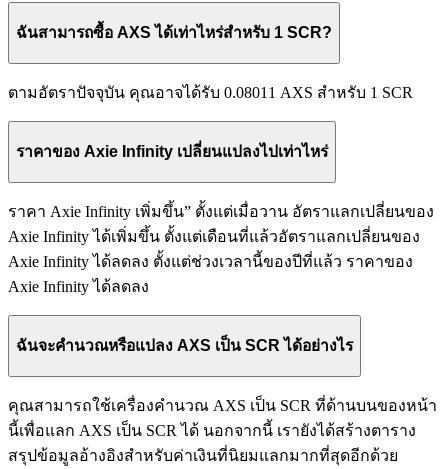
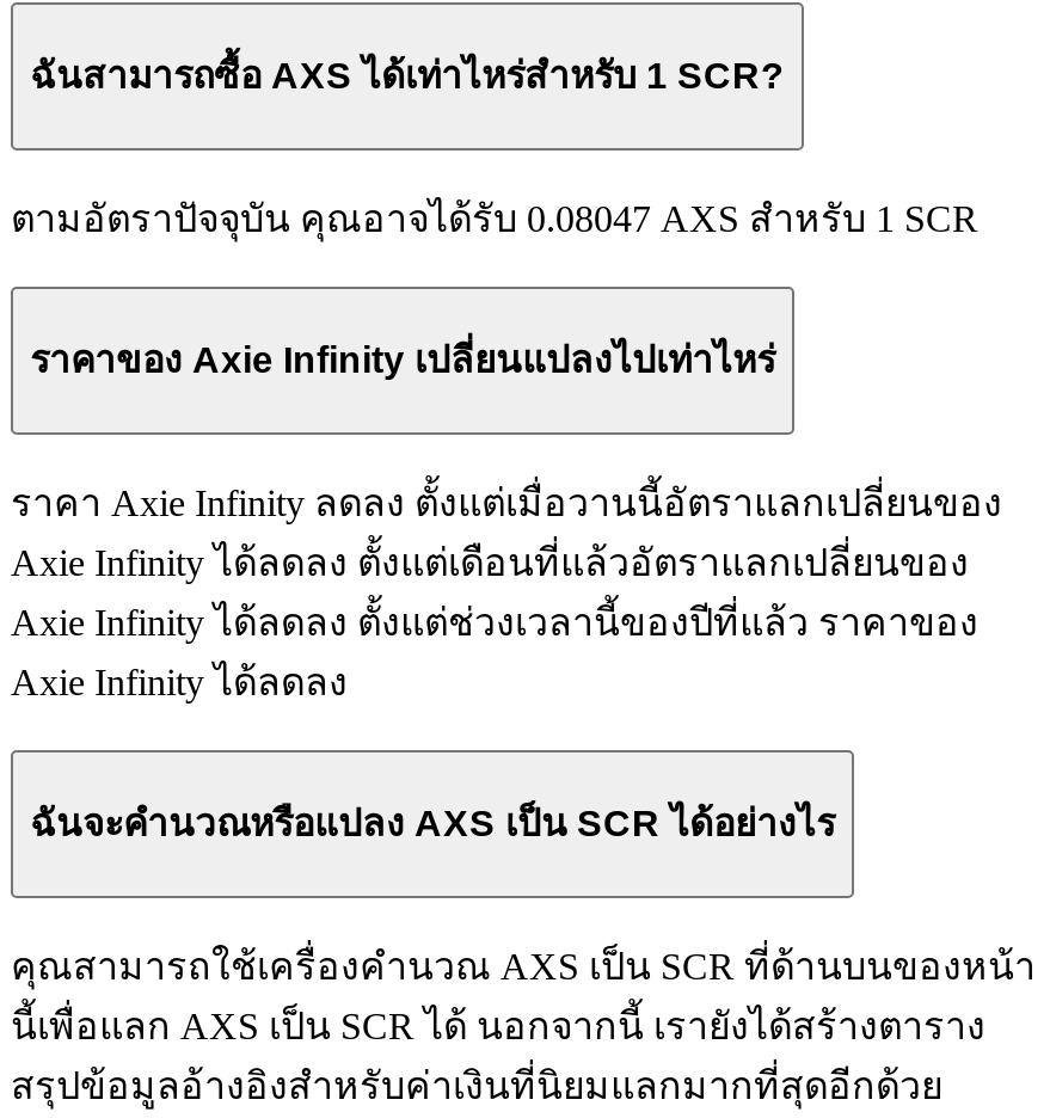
[8,84,413,101] ตามอัตราปัจจุบัน คุณอาจได้รับ 0.08011 AXS สำหรับ 1 SCR -> [11,198,978,238] ตามอัตราปัจจุบัน คุณอาจได้รับ 0.08047 AXS สำหรับ 1 SCR
[8,203,434,220] ราคา Axie Infinity เพิ่มขึ้น” ตั้งแต่เมื่อวาน อัตราแลกเปลี่ยนของ -> [11,482,1002,523] ราคา Axie Infinity ลดลง ตั้งแต่เมื่อวานนี้อัตราแลกเปลี่ยนของ
[8,228,420,245] Axie Infinity ได้เพิ่มขึ้น ตั้งแต่เดือนที่แล้วอัตราแลกเปลี่ยนของ -> [11,542,969,583] Axie Infinity ได้ลดลง ตั้งแต่เดือนที่แล้วอัตราแลกเปลี่ยนของ

